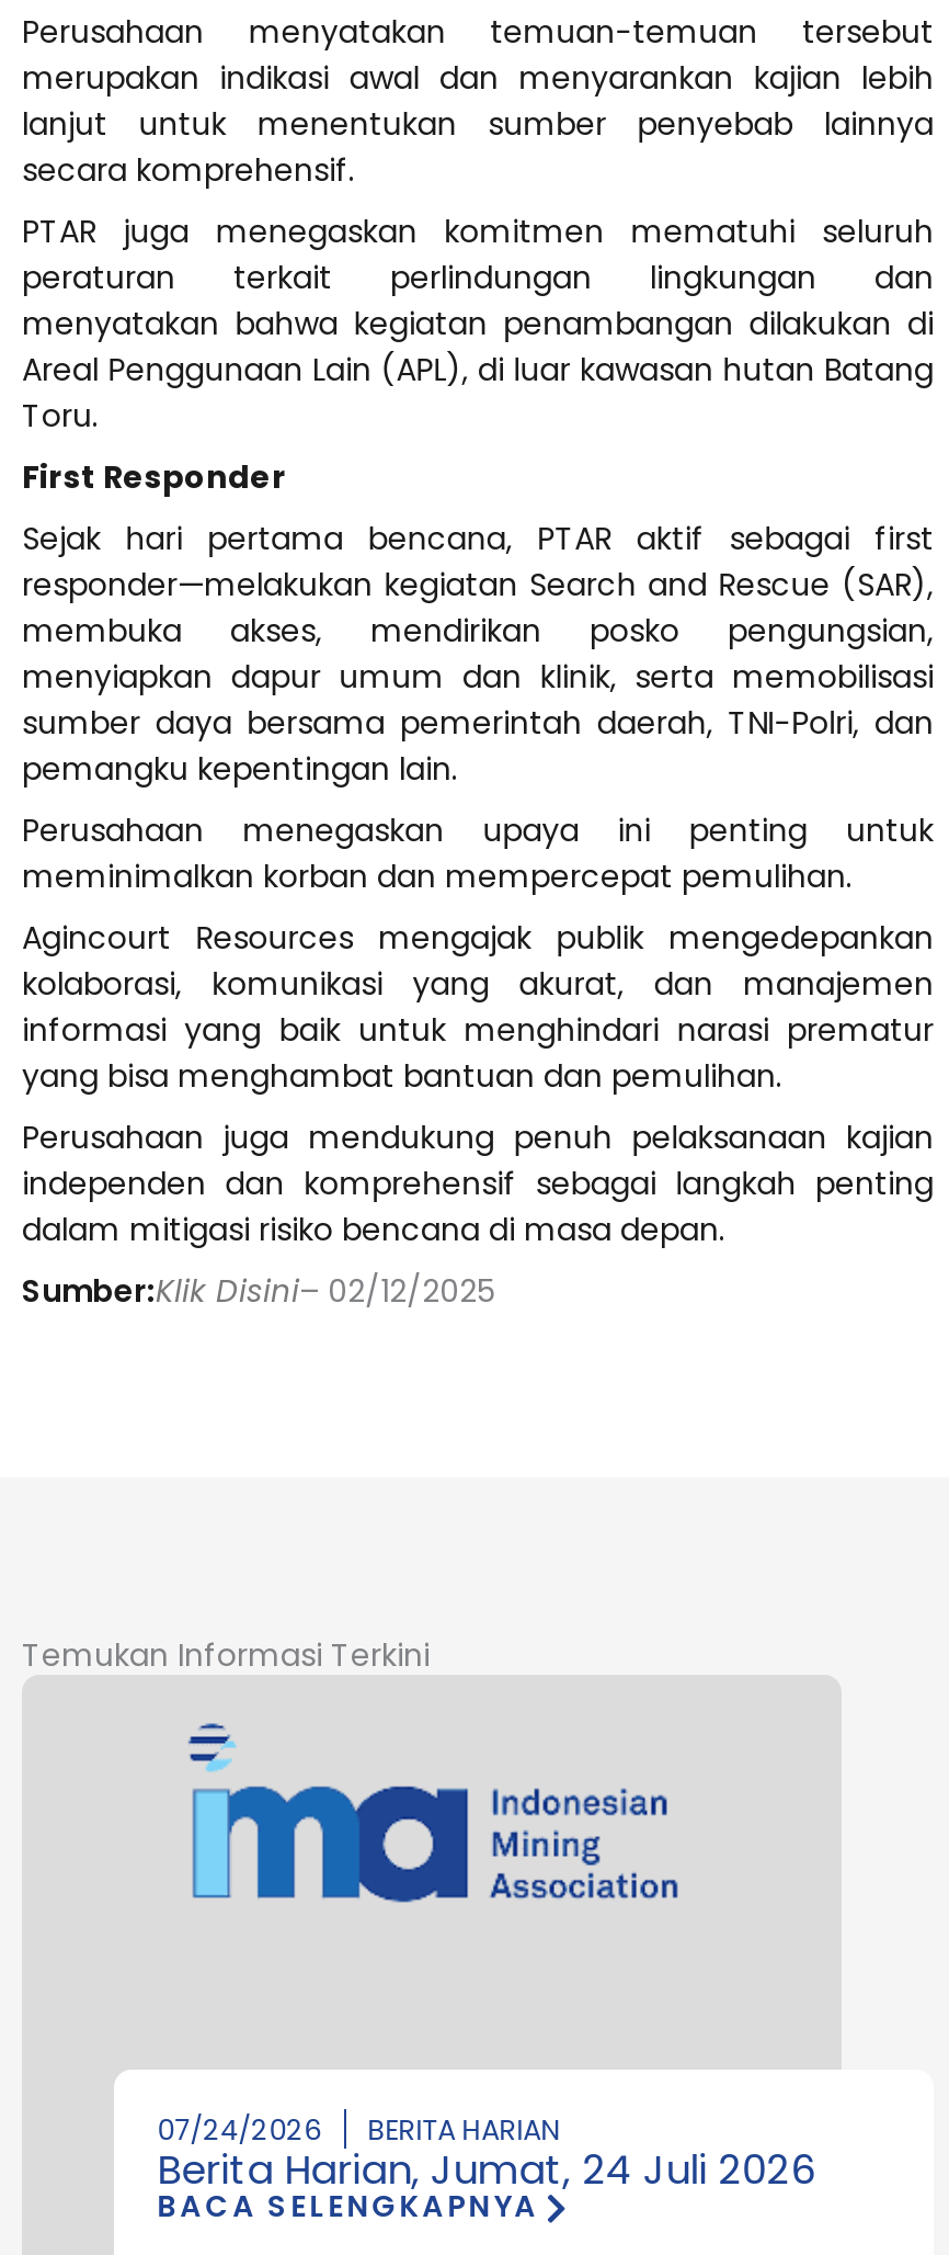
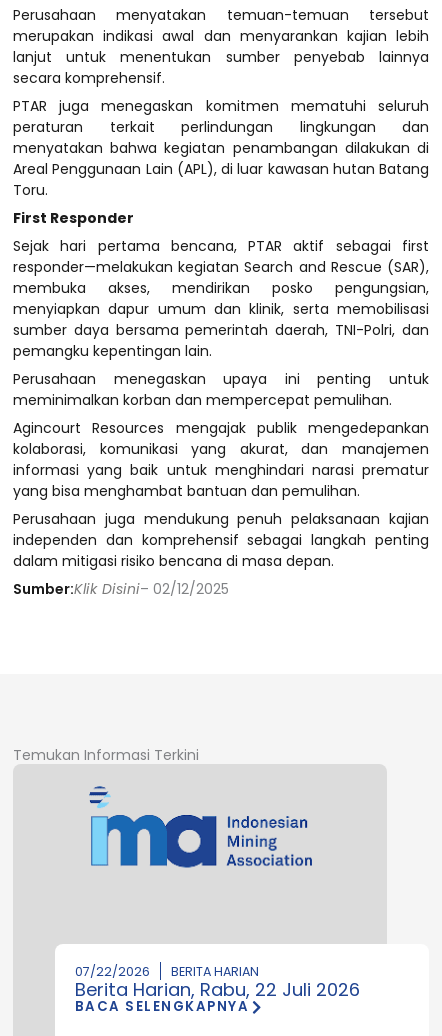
[157,2111,560,2149] 07/24/2026 BERITA HARIAN -> [75,963,259,980] 07/22/2026 BERITA HARIAN
[157,2142,814,2197] Berita Harian, Jumat, 24 Juli 2026 -> [75,977,360,1002] Berita Harian, Rabu, 22 Juli 2026

